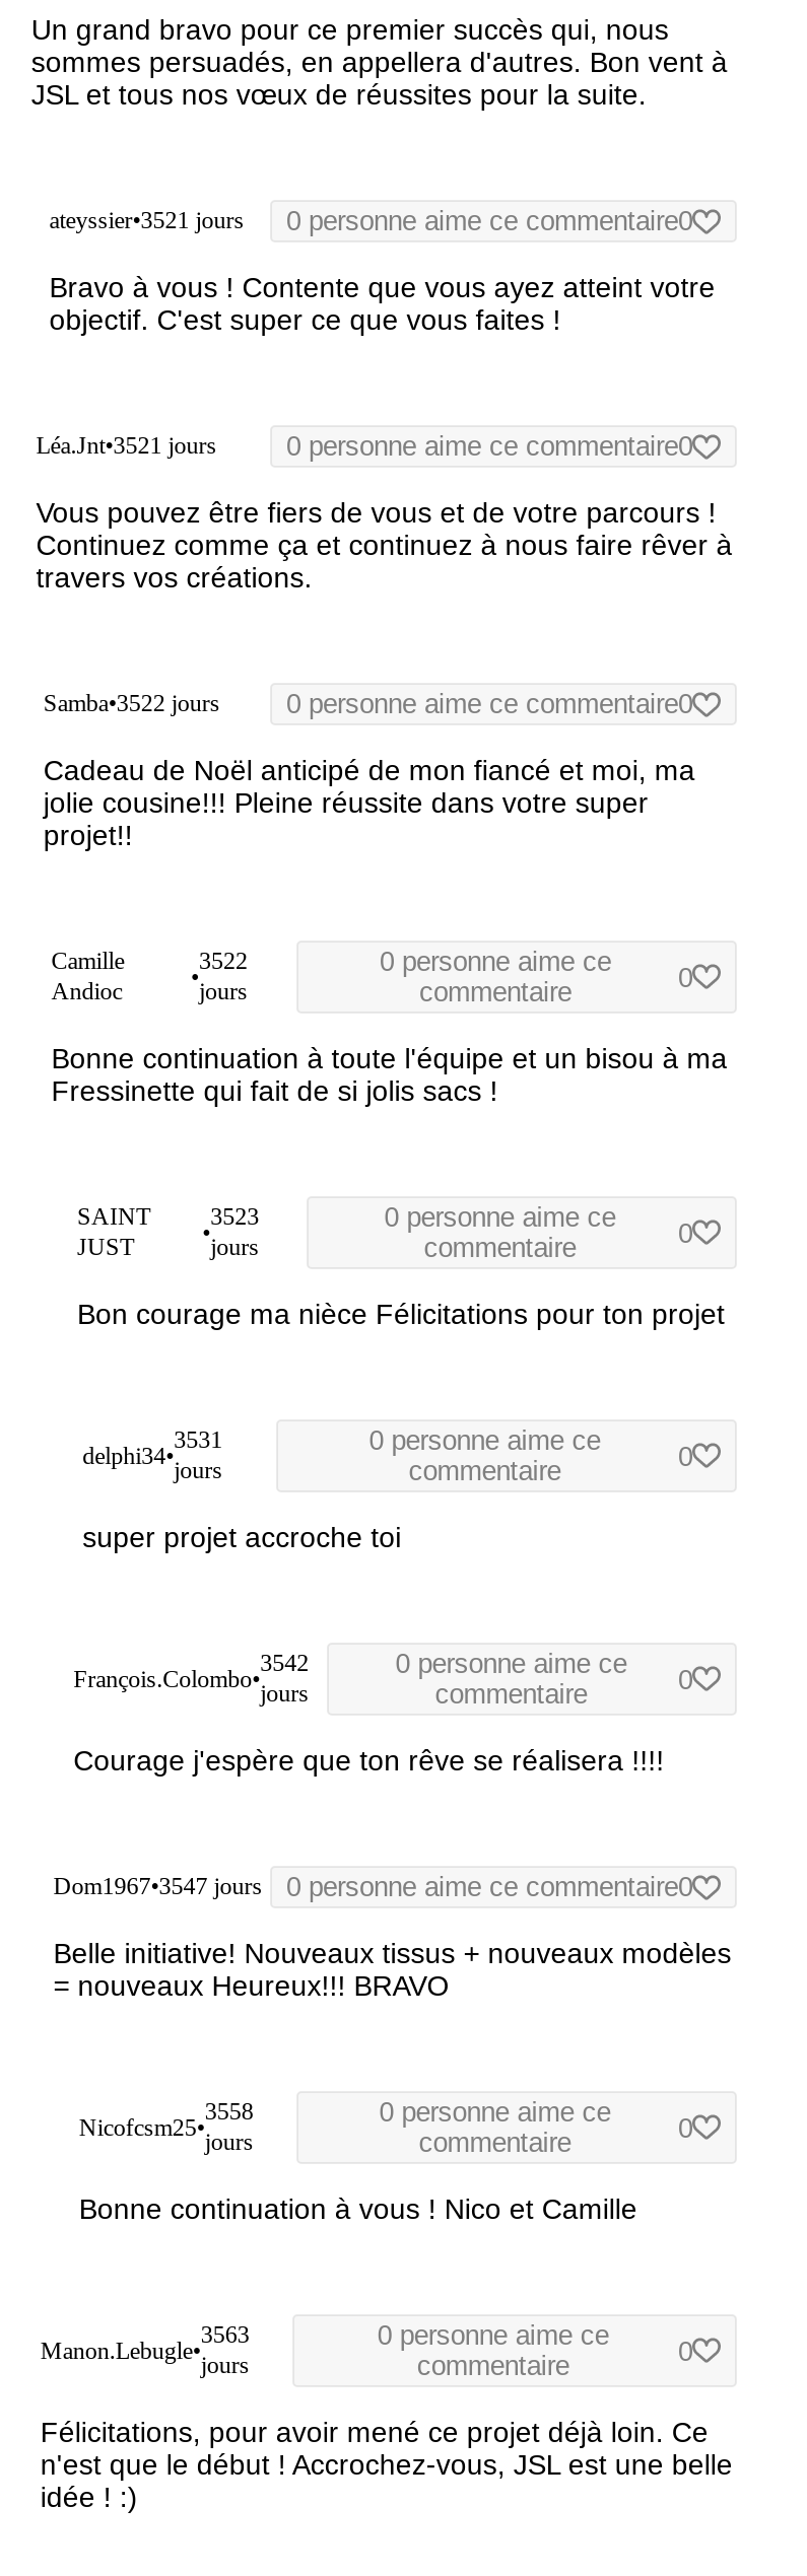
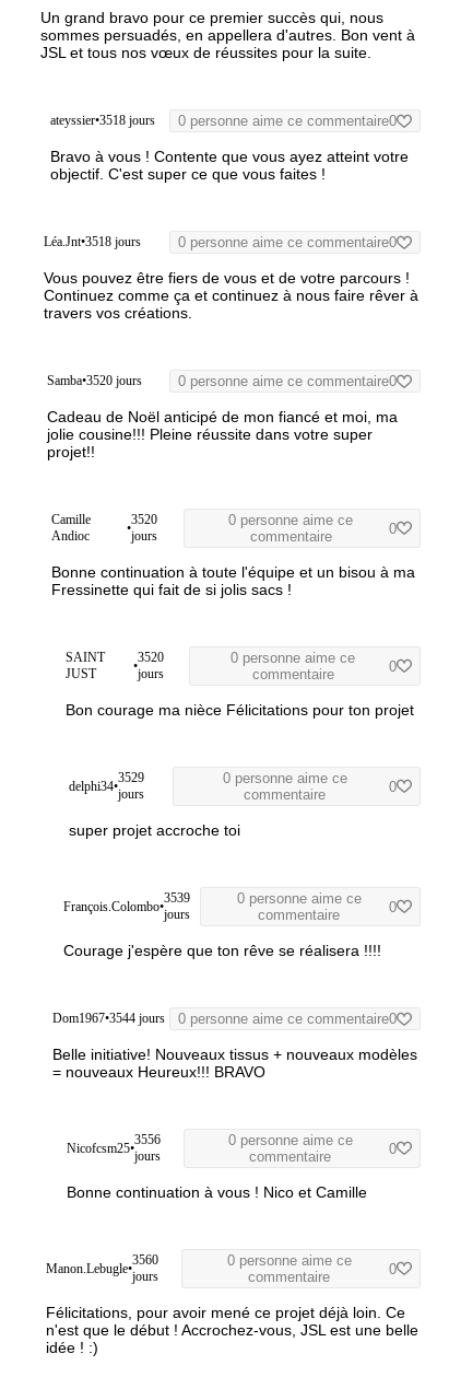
[49,206,244,235] ateyssier•3521 jours -> [50,113,155,128] ateyssier•3518 jours
[36,431,217,460] Léa.Jnt•3521 jours -> [43,234,141,249] Léa.Jnt•3518 jours
[43,689,220,718] Samba•3522 jours -> [47,373,142,388] Samba•3520 jours
[199,947,248,975] 3522 -> [131,512,157,527] 3520
[210,1202,259,1231] 3523 -> [137,650,163,665] 3520
[174,1426,223,1454] 3531 -> [118,770,144,785] 3529
[260,1649,309,1677] 3542 -> [164,890,190,906] 3539
[53,1872,692,1903] Dom1967•3547 jours 0 personne aime ce commentaire0 -> [53,1011,397,1027] Dom1967•3544 jours 0 personne aime ce commentaire0
[205,2097,253,2126] 3558 -> [134,1132,160,1147] 3556
[201,2321,250,2349] 3563 -> [132,1252,158,1268] 3560

